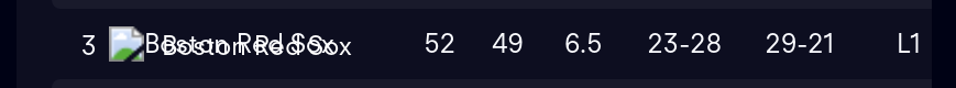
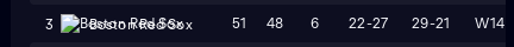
[424,27,456,60] 52 -> [232,14,247,32] 51
[492,27,523,60] 49 -> [267,14,284,32] 48
[564,27,602,60] 6.5 -> [311,14,319,32] 6
[648,27,722,60] 23-28 -> [349,14,388,32] 22-27
[897,27,921,60] L1 -> [475,14,504,32] W14

